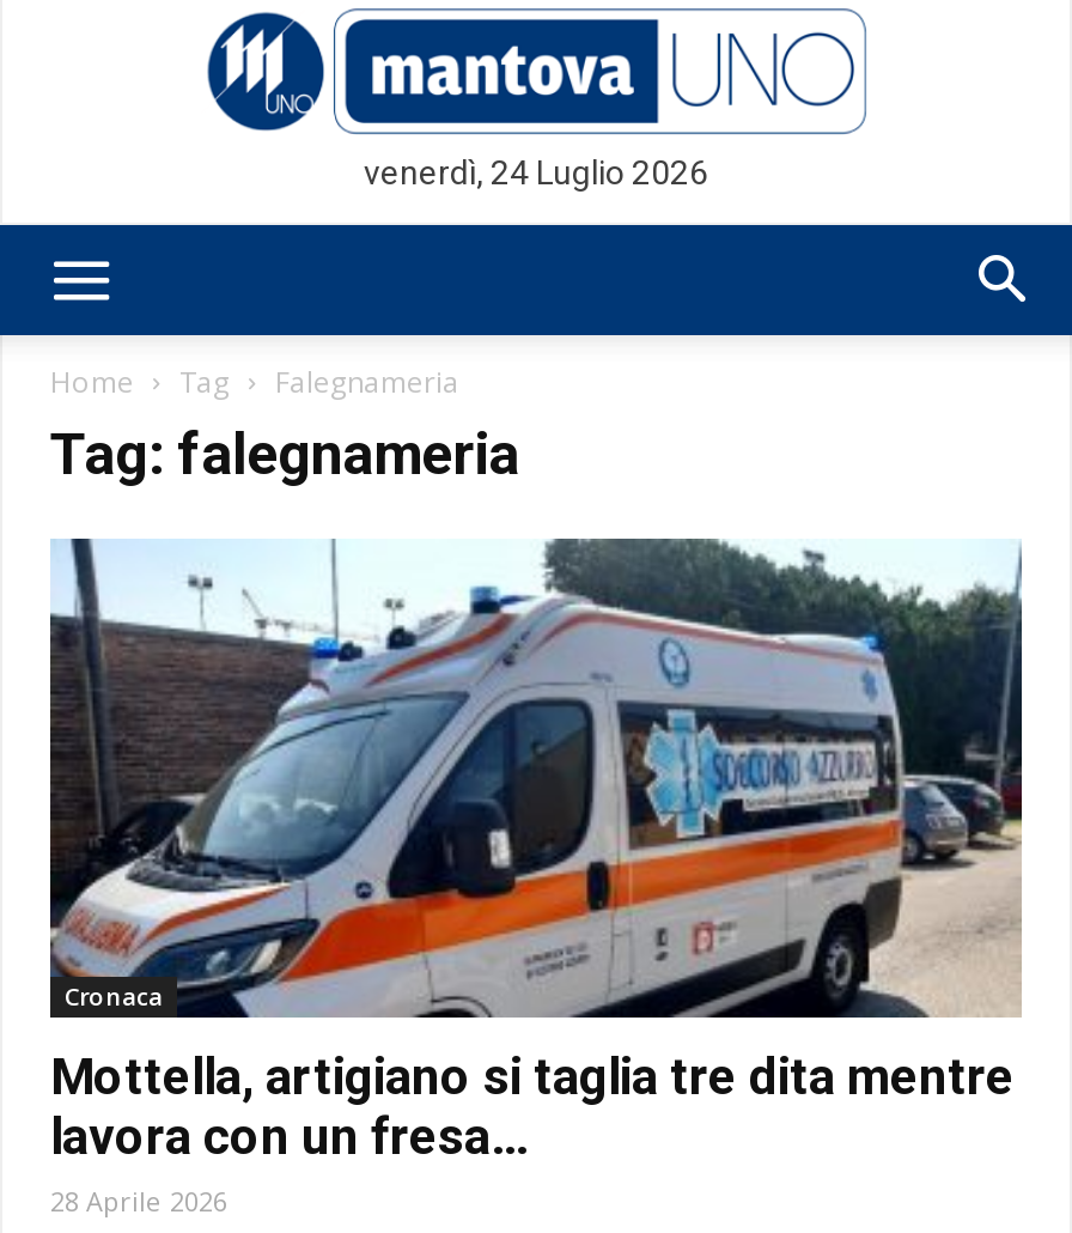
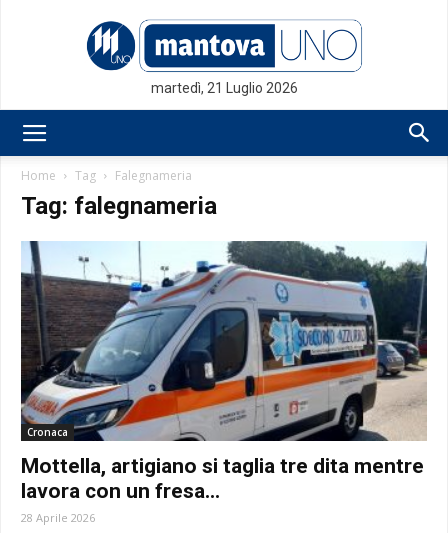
[364,153,708,192] venerdì, 24 Luglio 2026 -> [150,80,297,96] martedì, 21 Luglio 2026

